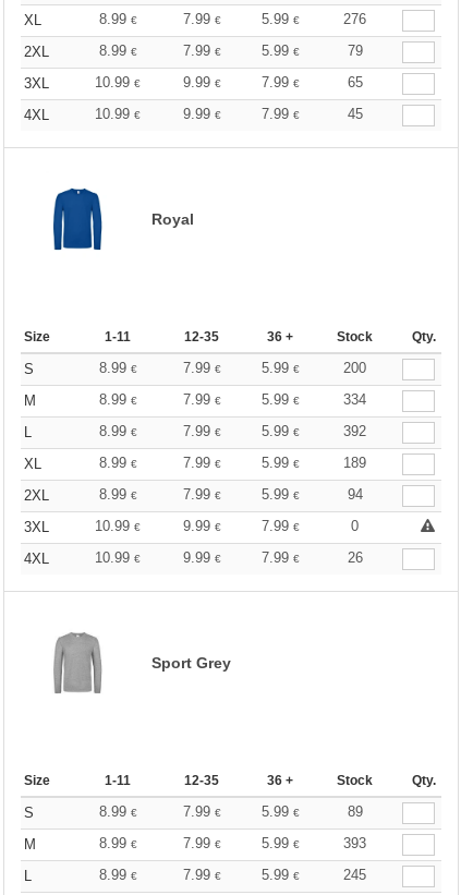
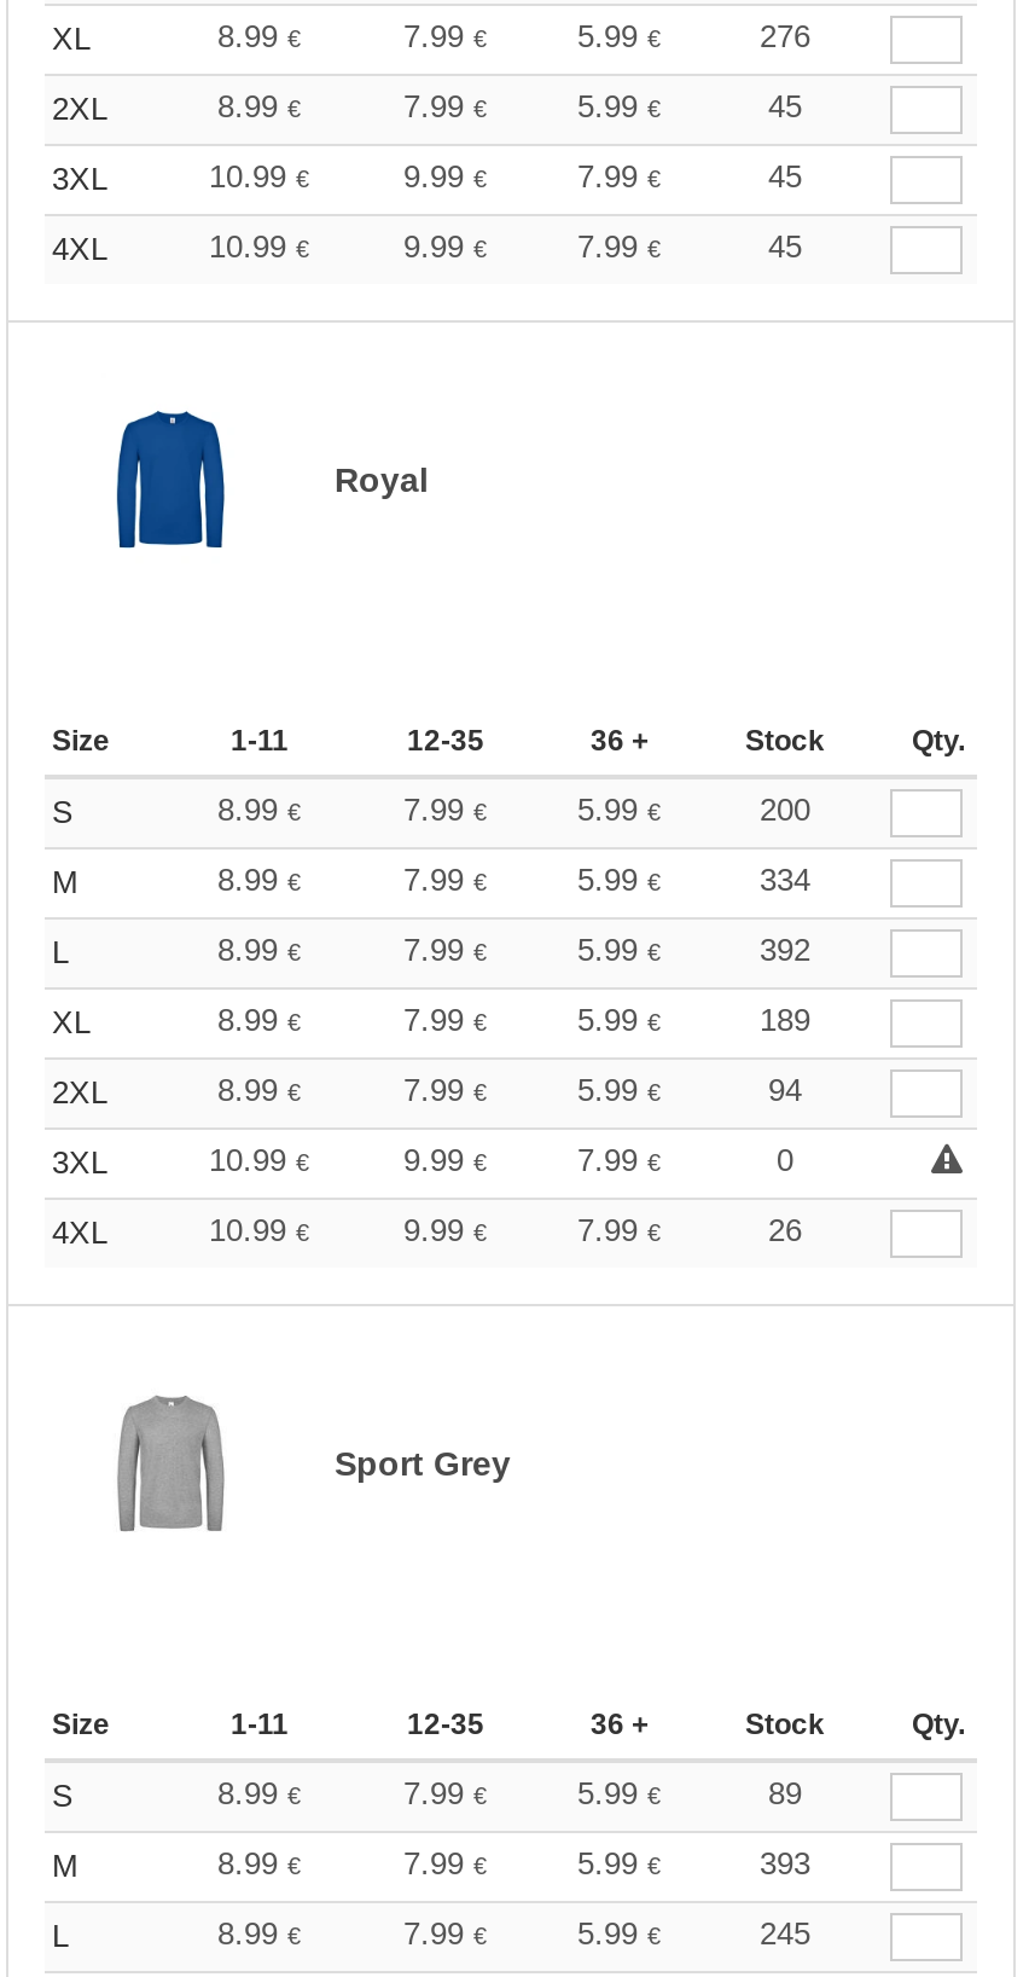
[347,43,362,59] 79 -> [768,88,802,124] 45
[347,74,362,90] 65 -> [768,158,802,195] 45

